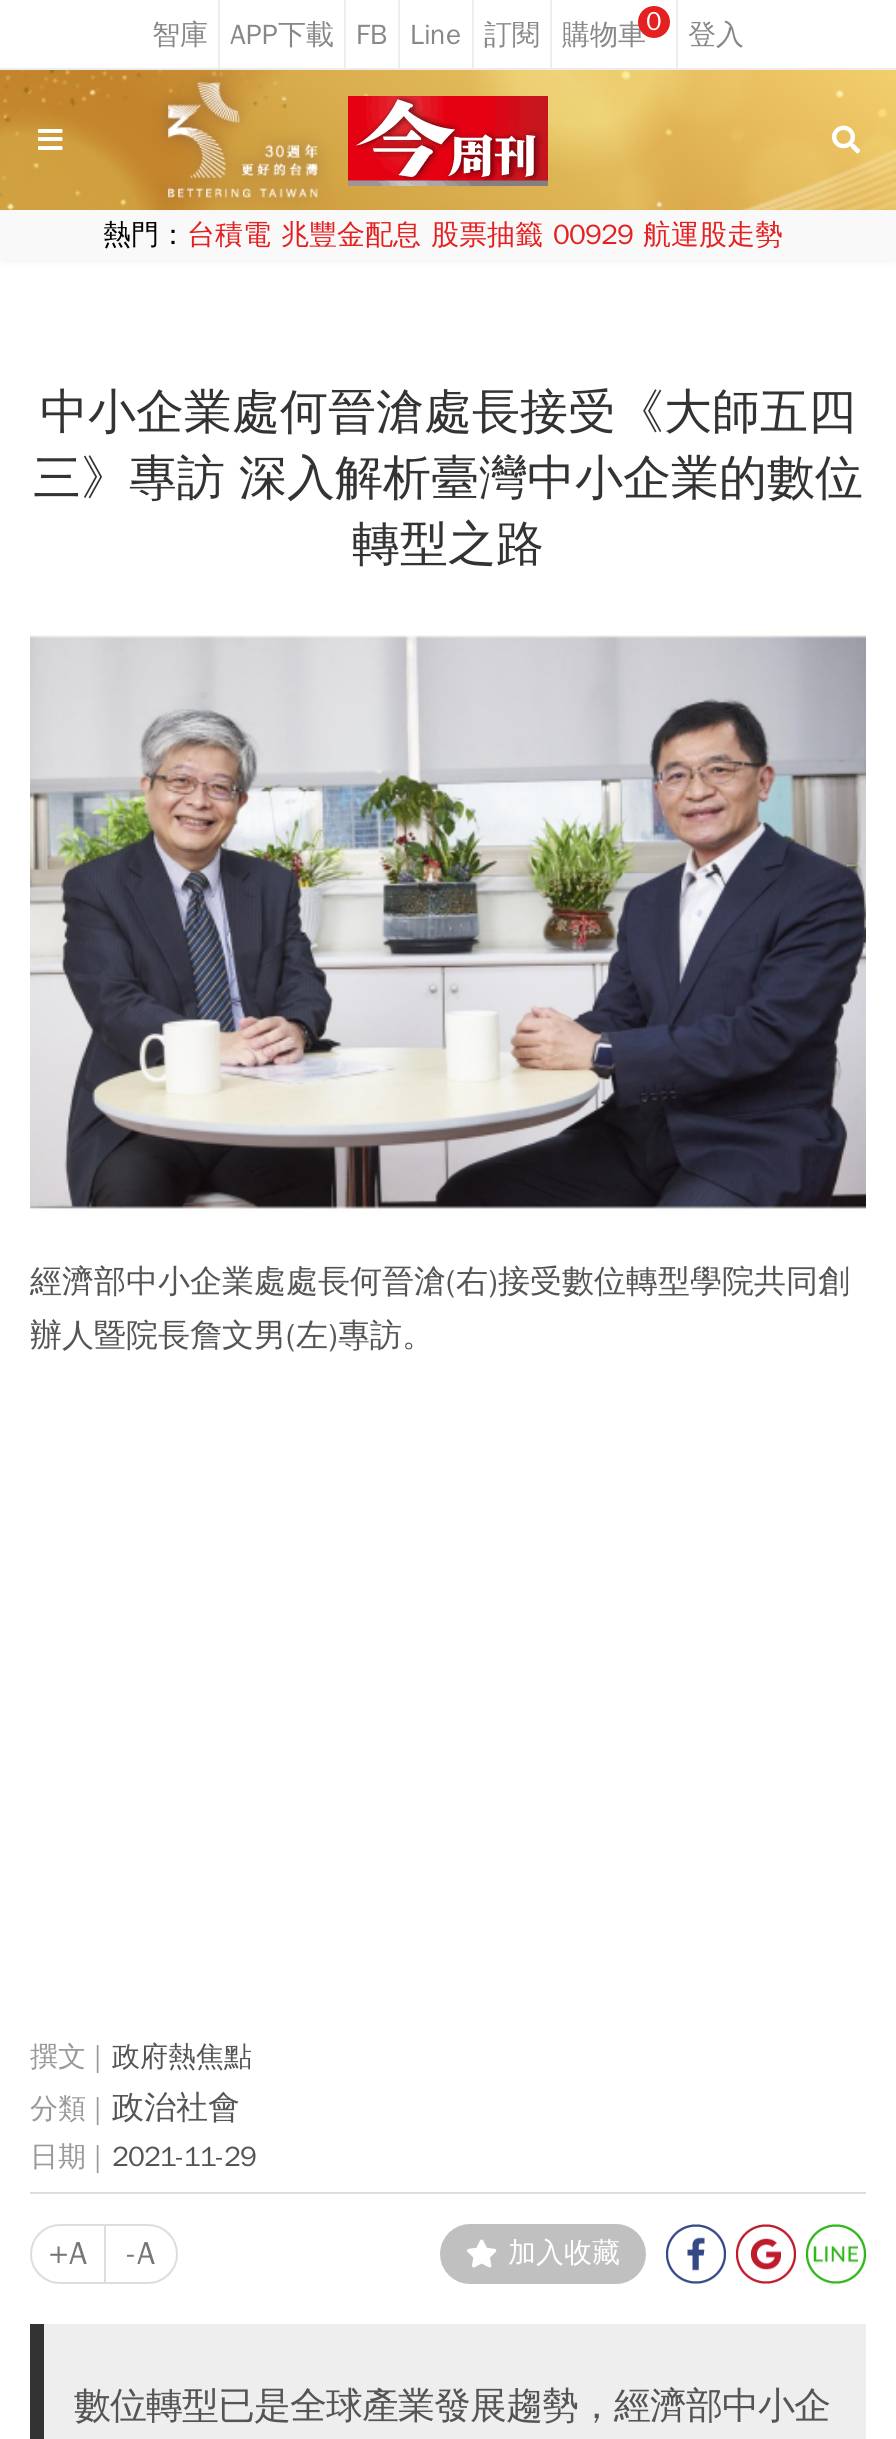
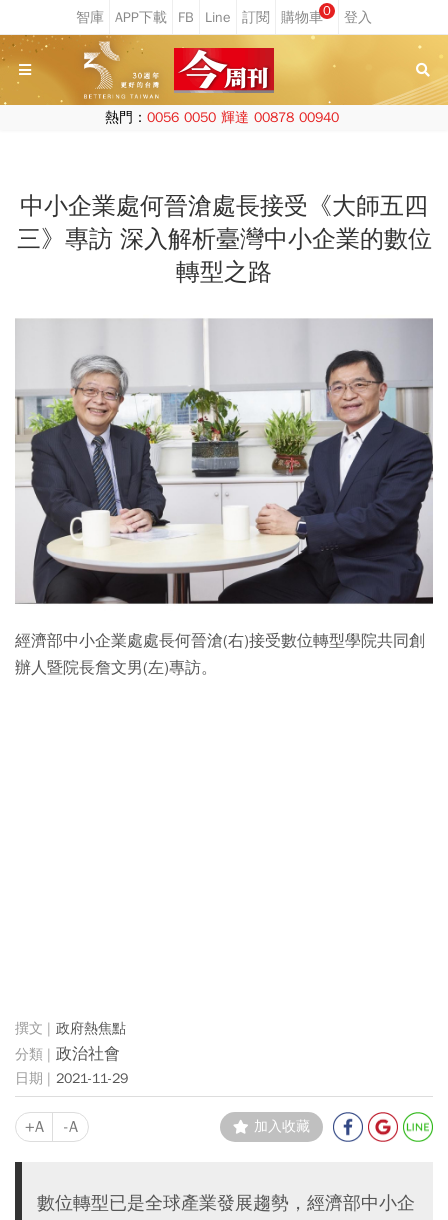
[103,218,783,252] 熱門：台積電 兆豐金配息 股票抽籤 00929 航運股走勢 -> [104,109,338,126] 熱門：0056 0050 輝達 00878 00940

